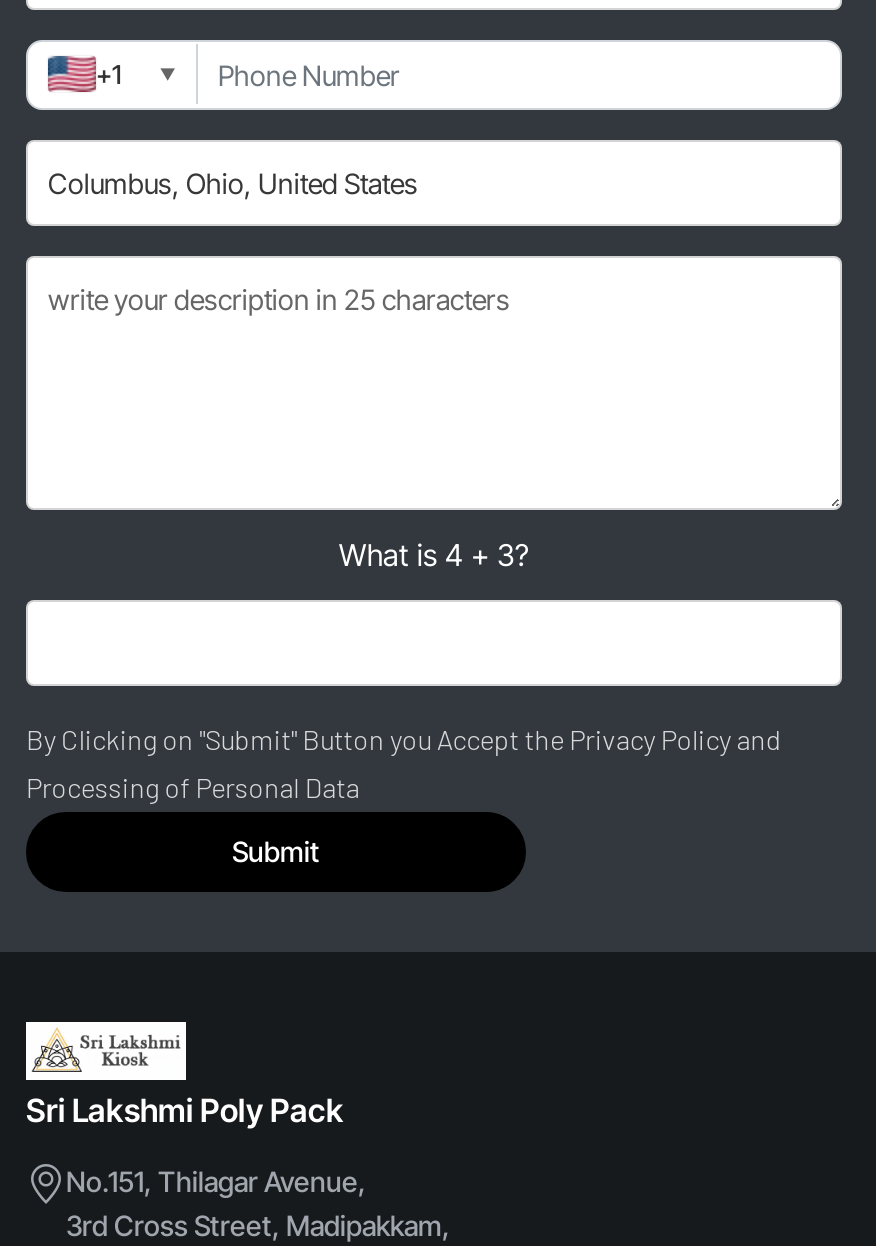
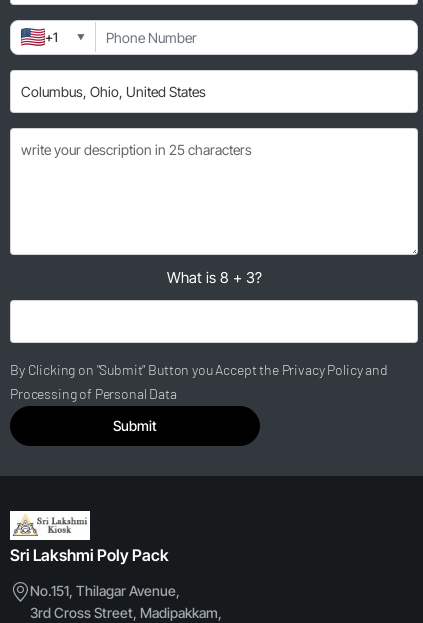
[339,535,529,573] What is 4 + 3? -> [166,267,261,286] What is 8 + 3?

